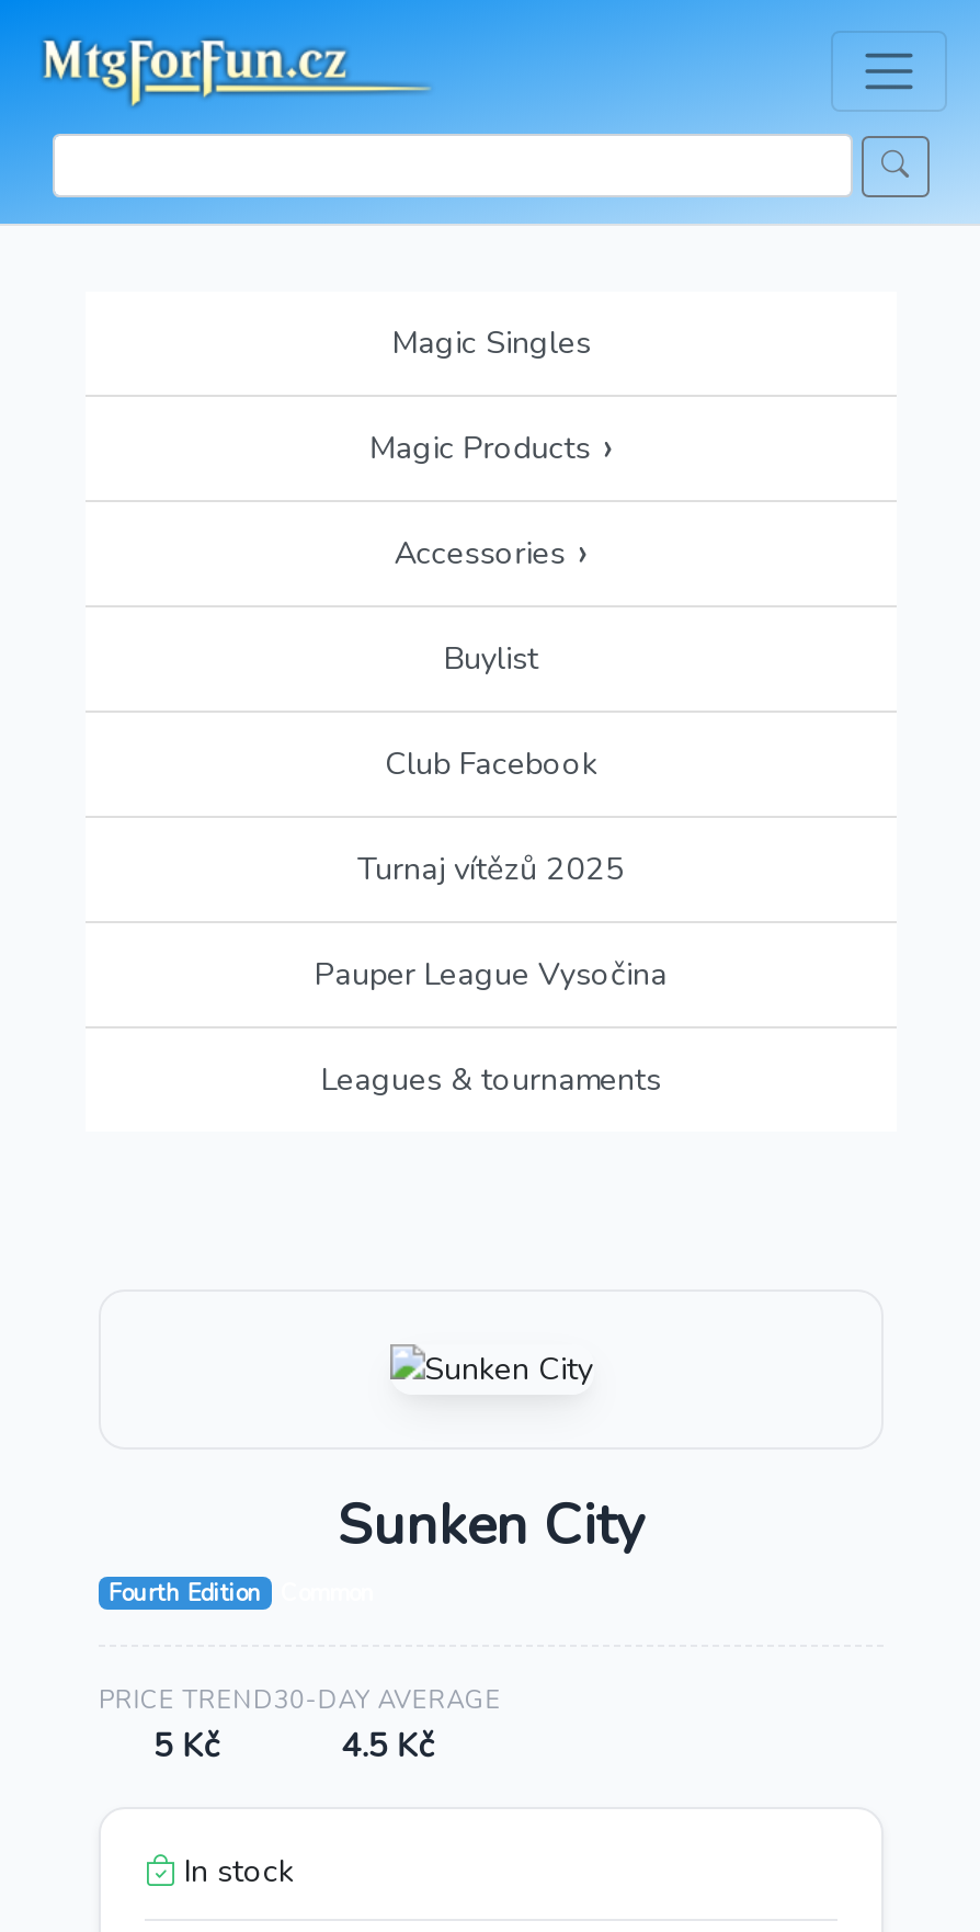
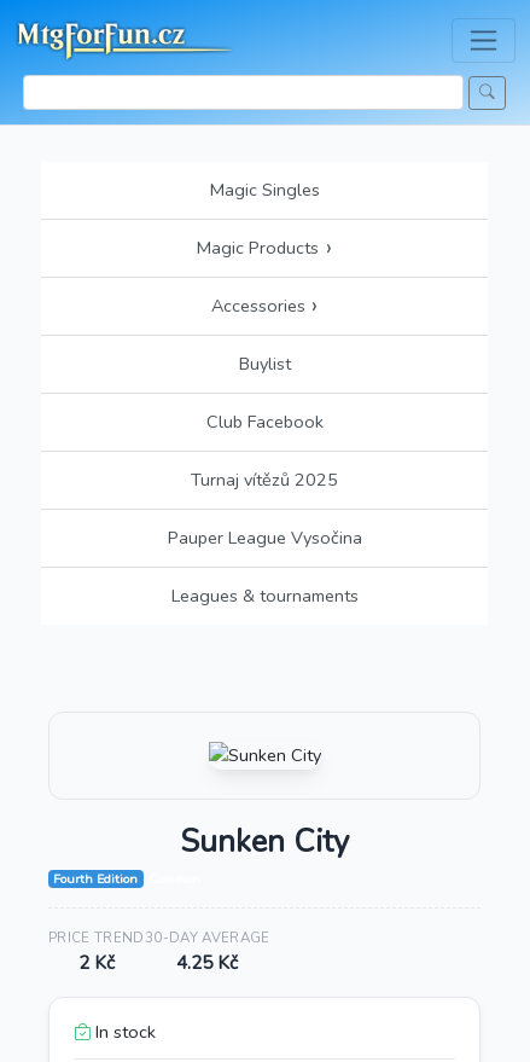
[153,1723,219,1767] 5 Kč -> [78,951,115,975] 2 Kč
[341,1723,433,1767] 4.5 Kč -> [177,951,238,975] 4.25 Kč

